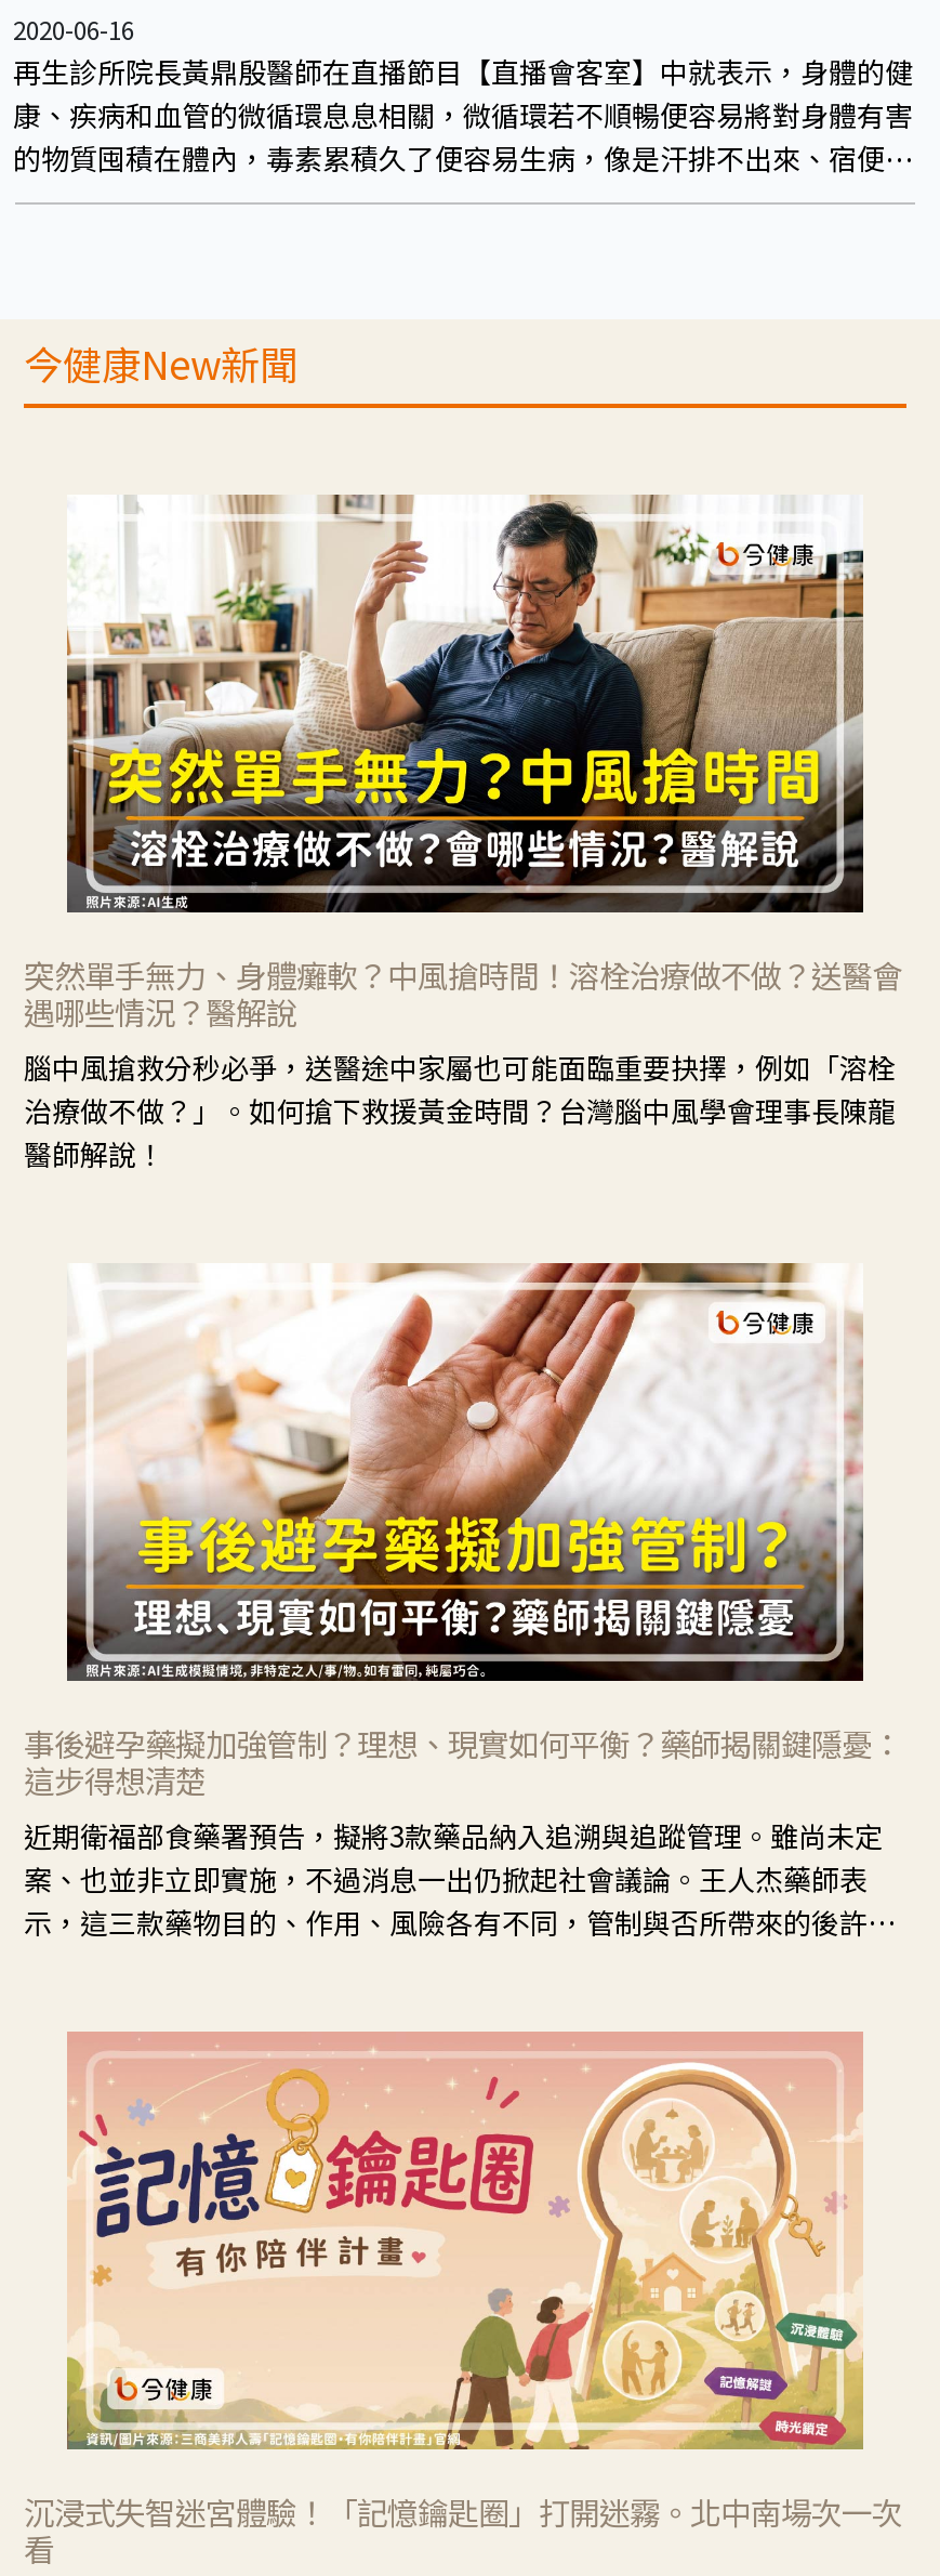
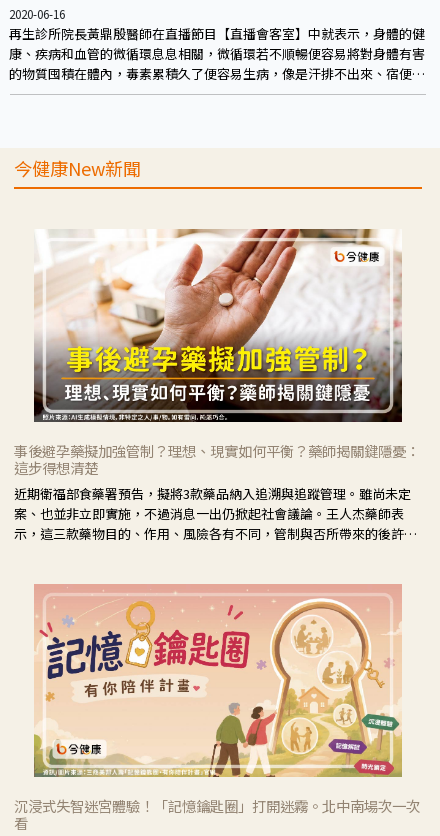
[24,492,902,1175] [image] | 突然單手無力、身體癱軟？中風搶時間！溶栓治療做不做？送醫會 | 遇哪些情況？醫解說 | 腦中風搶救分秒必爭，送醫途中家屬也可能面臨重要抉擇，例如「溶栓 | 治療做不做？」。如何搶下救援黃金時間？台灣腦中風學會理事長陳龍 | 醫師解說！ -> none

